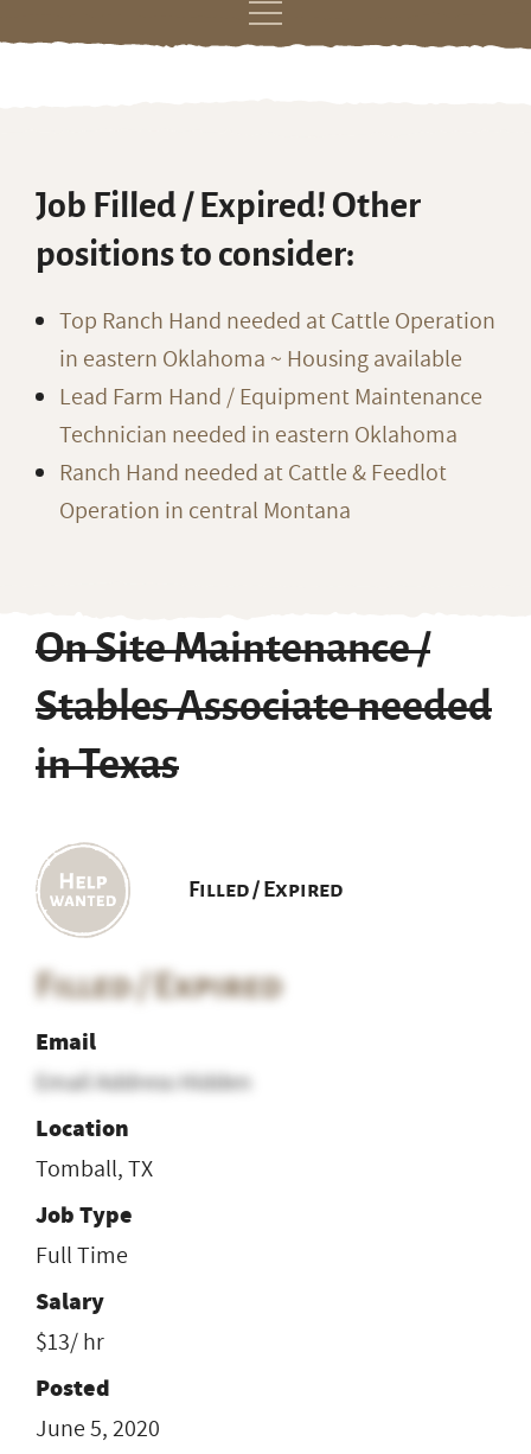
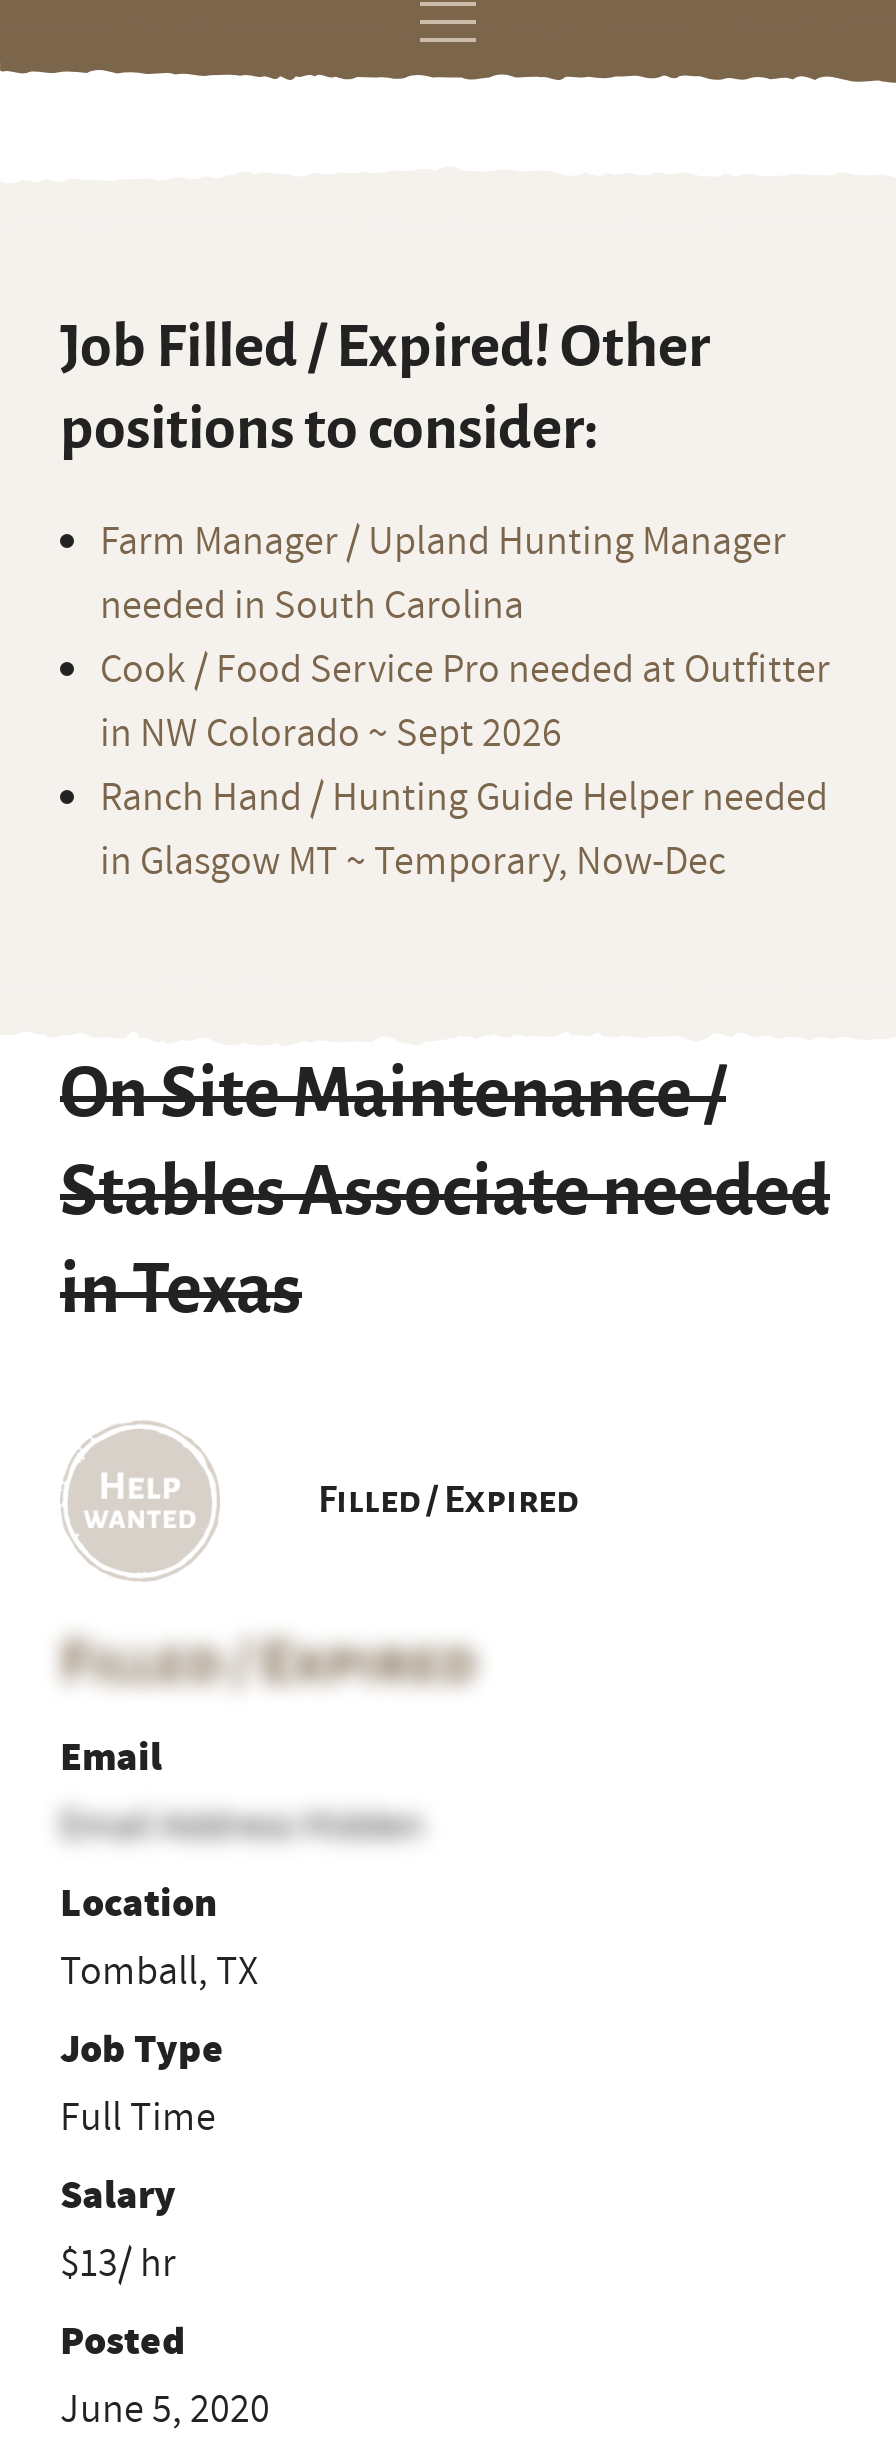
[59,305,495,528] Top Ranch Hand needed at Cattle Operation | in eastern Oklahoma ~ Housing available | Lead Farm Hand / Equipment Maintenance | Technician needed in eastern Oklahoma | Ranch Hand needed at Cattle & Feedlot | Operation in central Montana -> [100,514,830,890] Farm Manager / Upland Hunting Manager | needed in South Carolina | Cook / Food Service Pro needed at Outfitter | in NW Colorado ~ Sept 2026 | Ranch Hand / Hunting Guide Helper needed | in Glasgow MT ~ Temporary, Now-Dec

